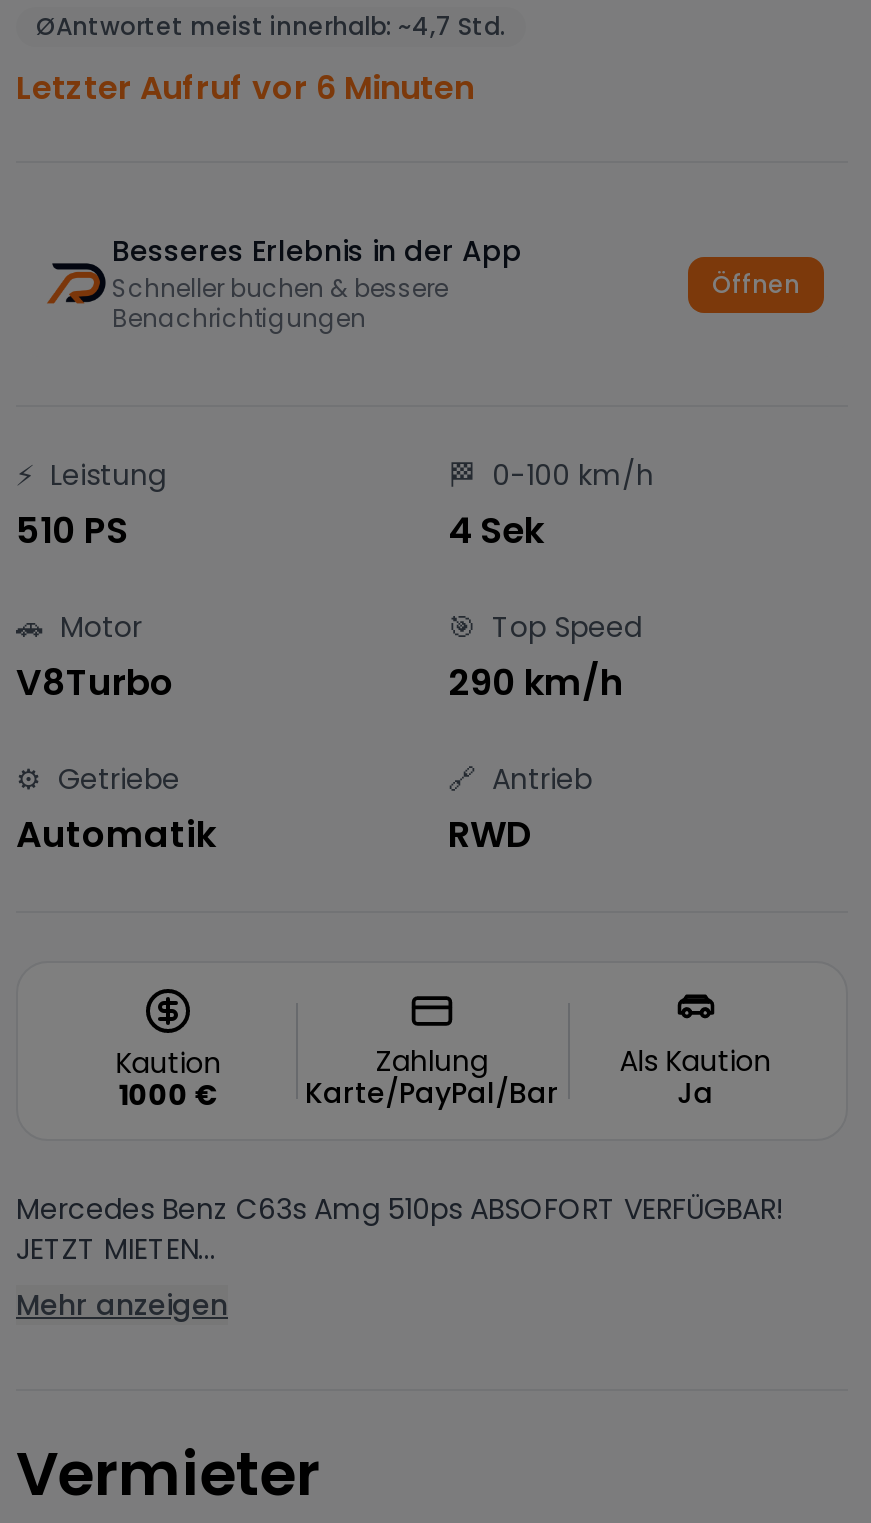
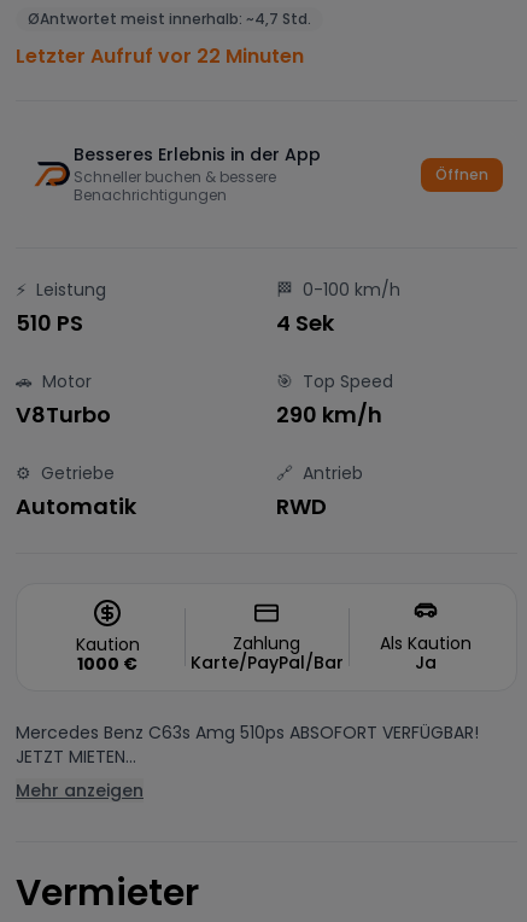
[16,65,474,111] Letzter Aufruf vor 6 Minuten -> [16,42,304,70] Letzter Aufruf vor 22 Minuten

